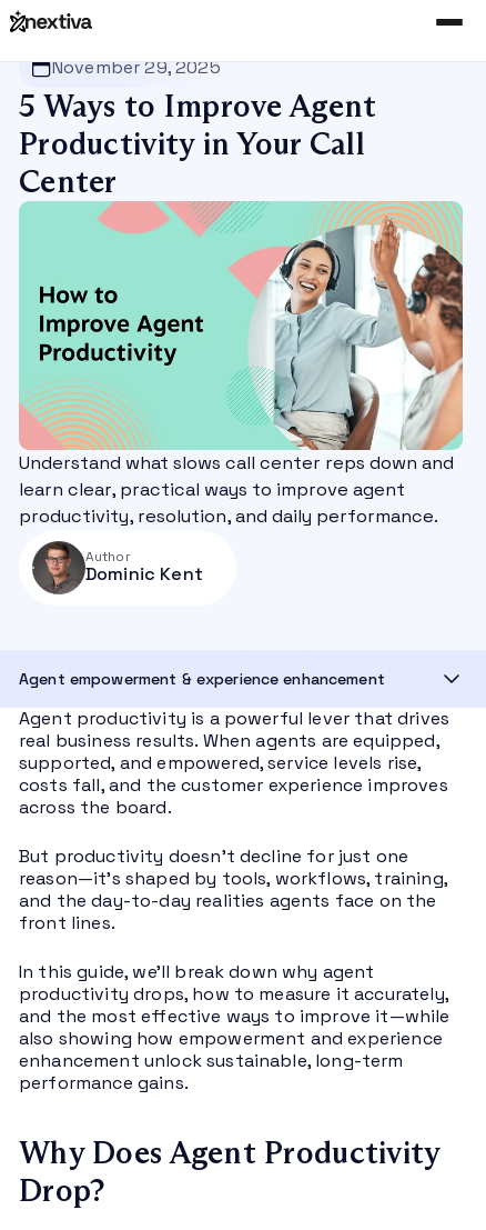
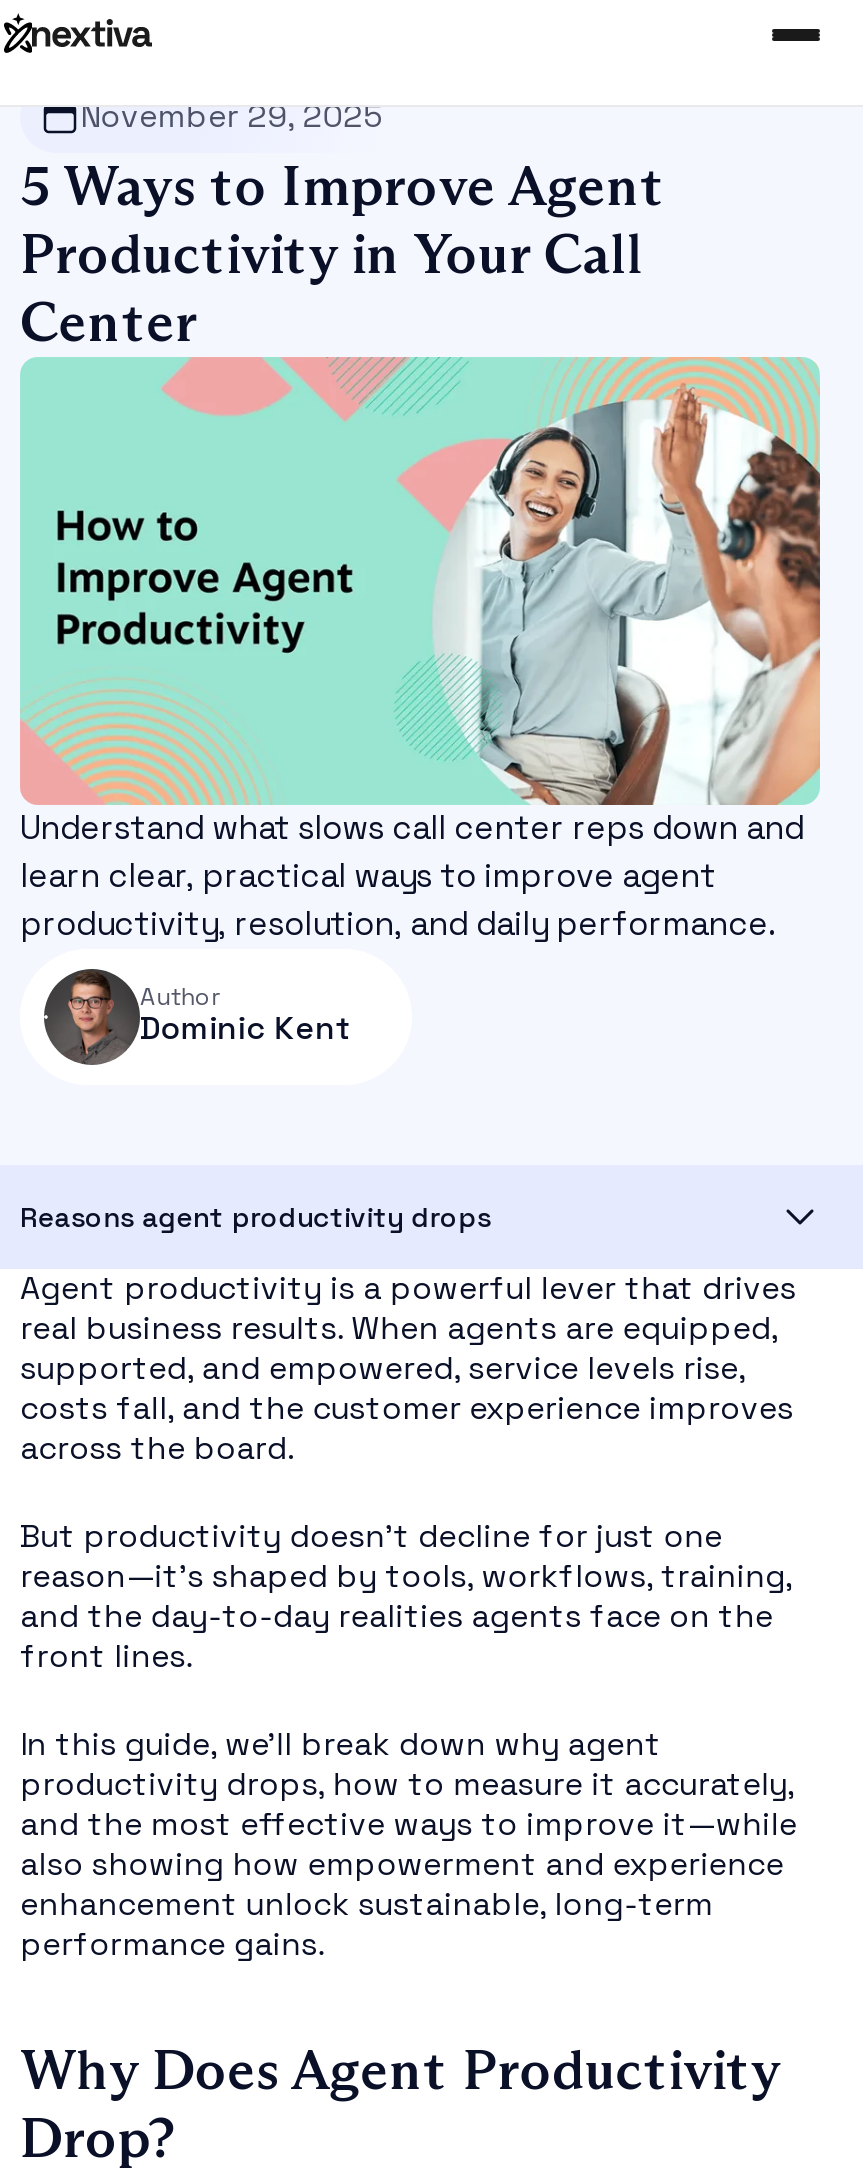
[19,669,385,689] Agent empowerment & experience enhancement -> [20,1200,491,1236] Reasons agent productivity drops

